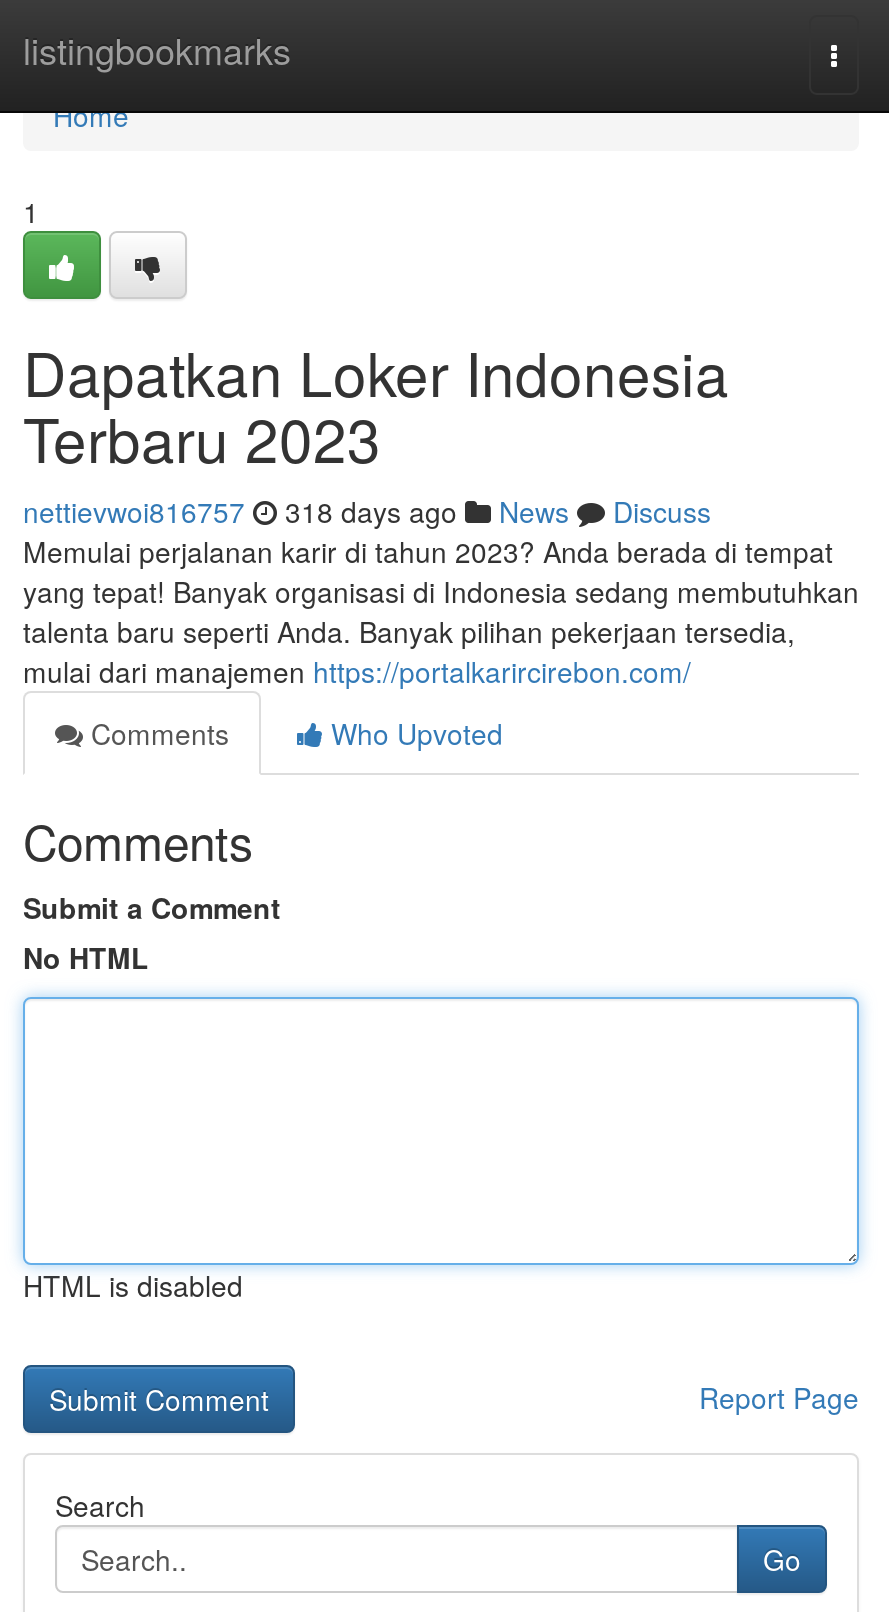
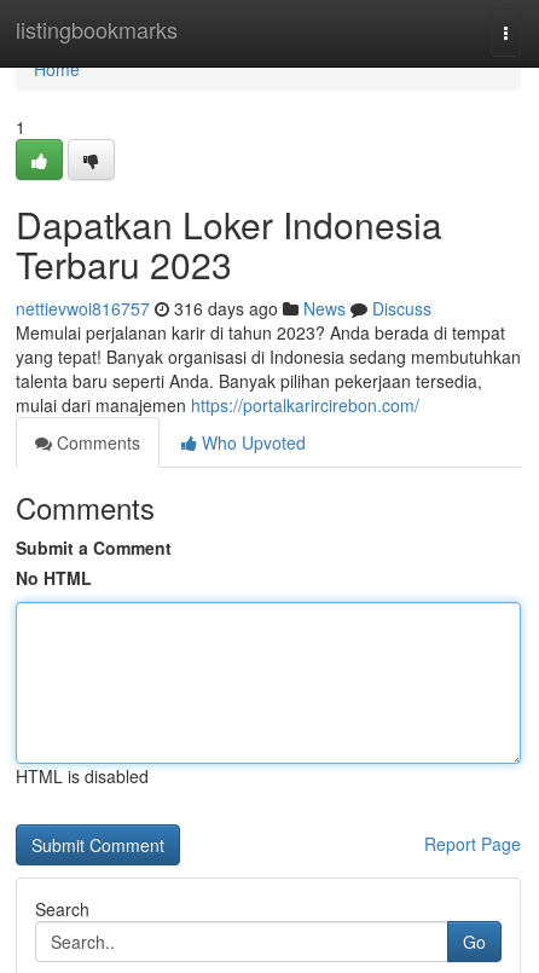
[23,491,711,531] nettievwoi816757 318 days ago News Discuss -> [16,296,431,320] nettievwoi816757 316 days ago News Discuss

